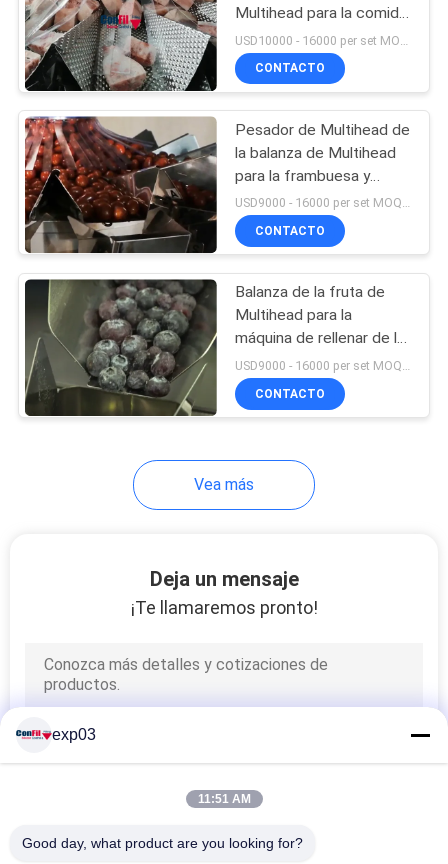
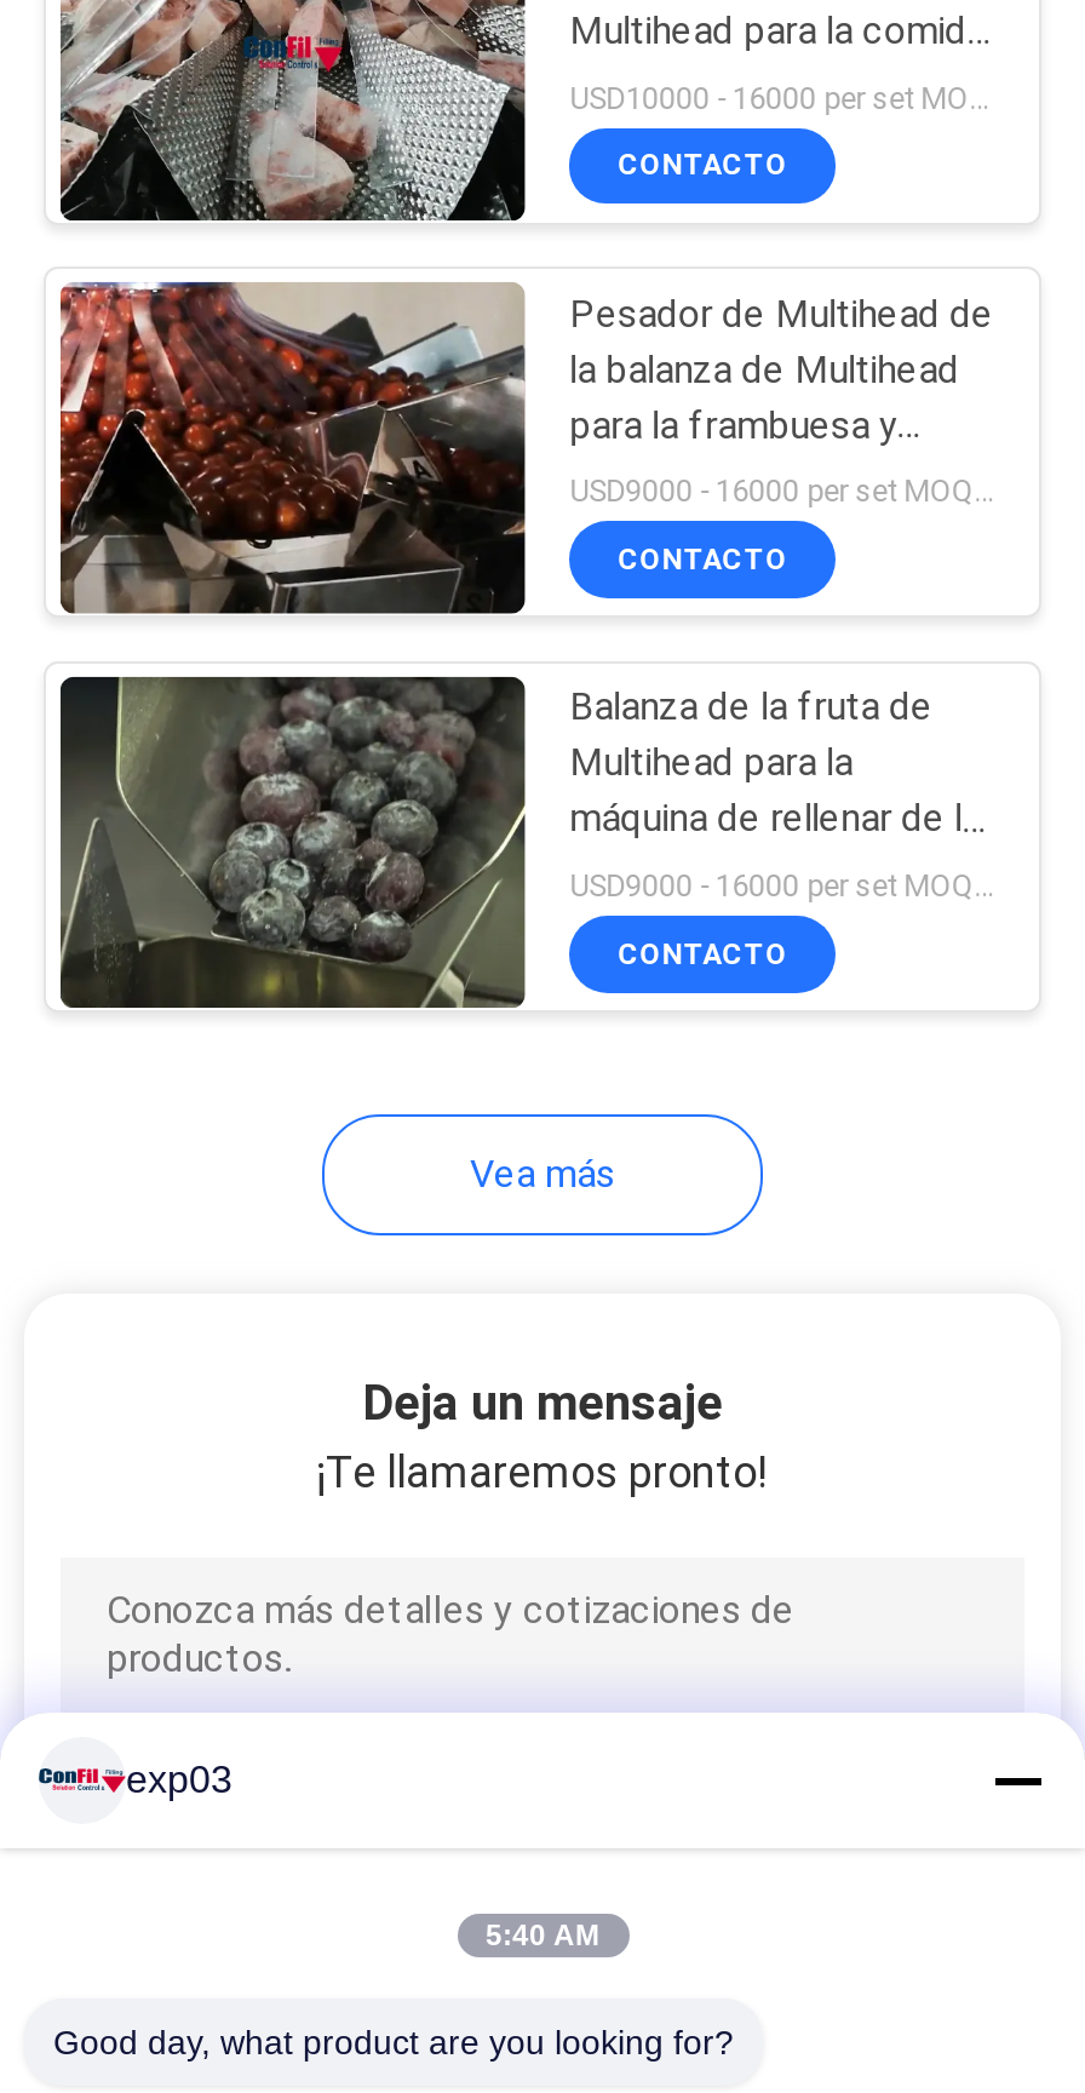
[197,792,250,806] 11:51 AM -> [486,1919,599,1952] 5:40 AM

